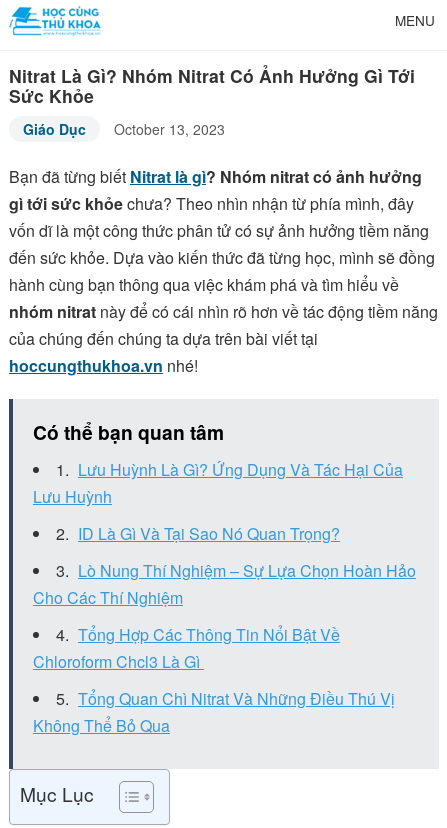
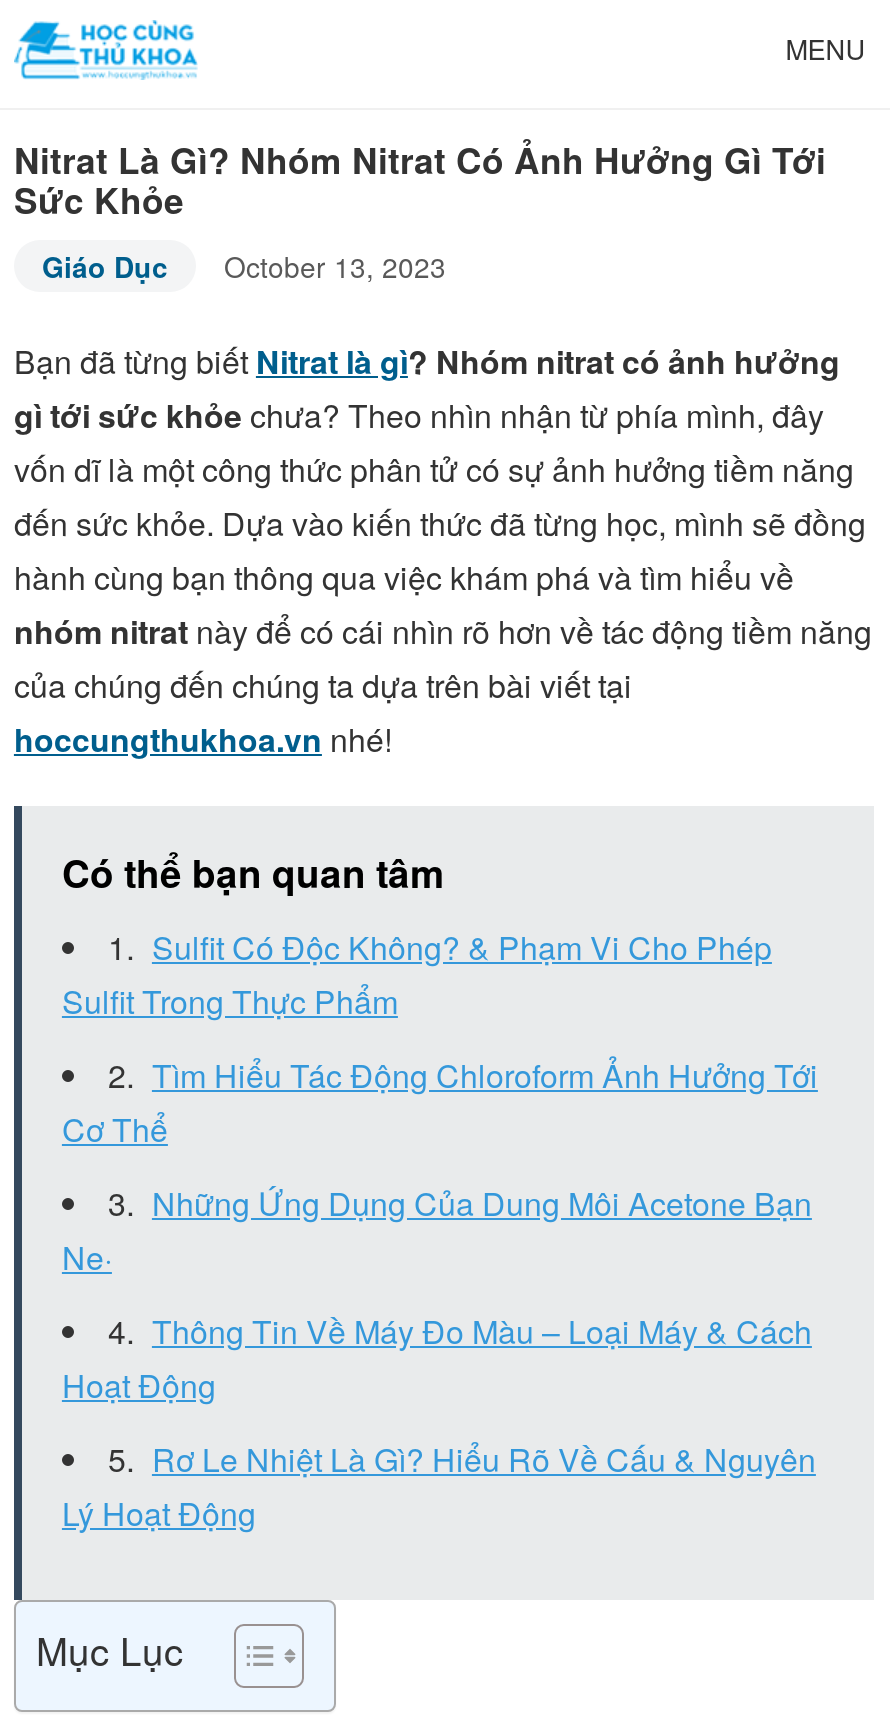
[33,458,403,508] Lưu Huỳnh Là Gì? Ứng Dụng Và Tác Hại Của | Lưu Huỳnh -> [62,924,772,1024] Sulfit Có Độc Không? & Phạm Vi Cho Phép | Sulfit Trong Thực Phẩm
[78,522,340,545] ID Là Gì Và Tại Sao Nó Quan Trọng? -> [62,1052,818,1152] Tìm Hiểu Tác Động Chloroform Ảnh Hưởng Tới | Cơ Thể
[33,559,416,609] Lò Nung Thí Nghiệm – Sự Lựa Chọn Hoàn Hảo | Cho Các Thí Nghiệm -> [62,1180,812,1280] Những Ứng Dụng Của Dung Môi Acetone Bạn | Ne·
[33,623,340,673] Tổng Hợp Các Thông Tin Nổi Bật Về | Chloroform Chcl3 Là Gì -> [62,1308,812,1408] Thông Tin Về Máy Đo Màu – Loại Máy & Cách | Hoạt Động
[33,687,395,737] Tổng Quan Chì Nitrat Và Những Điều Thú Vị | Không Thể Bỏ Qua -> [62,1436,816,1536] Rơ Le Nhiệt Là Gì? Hiểu Rõ Về Cấu & Nguyên | Lý Hoạt Động

